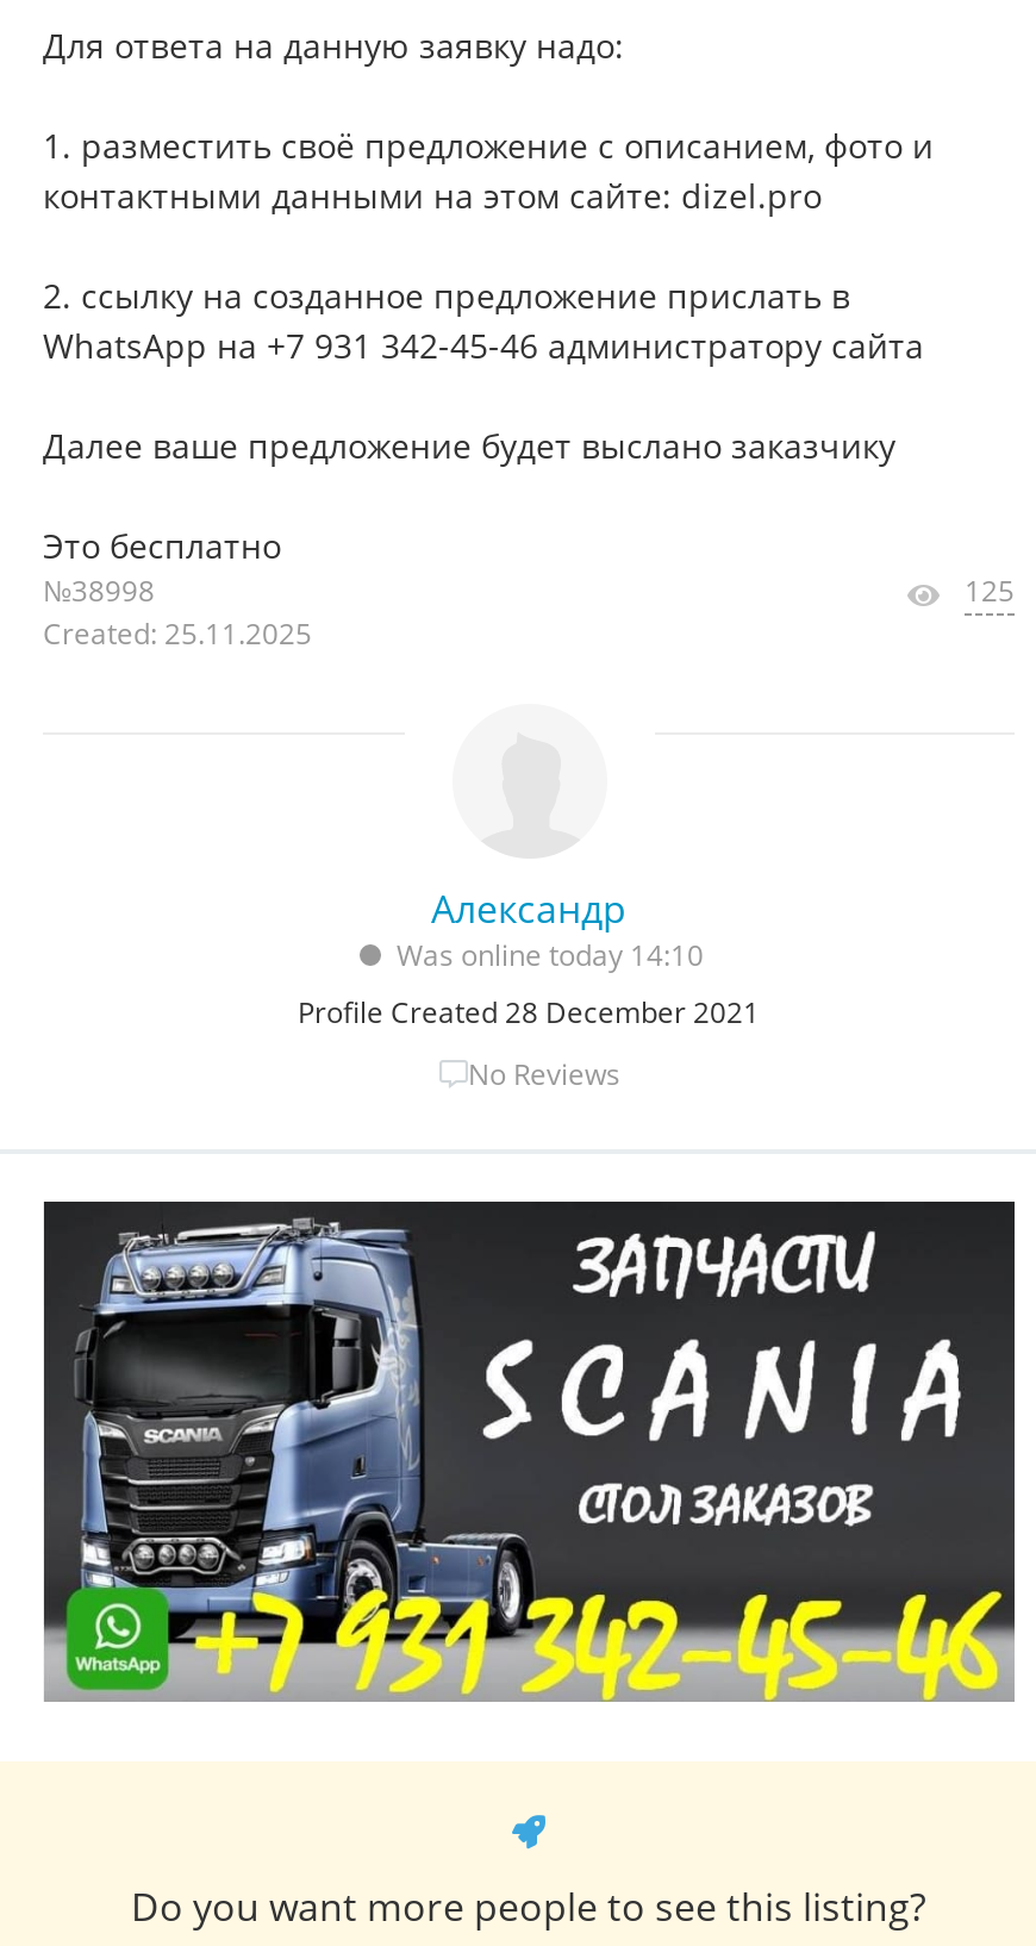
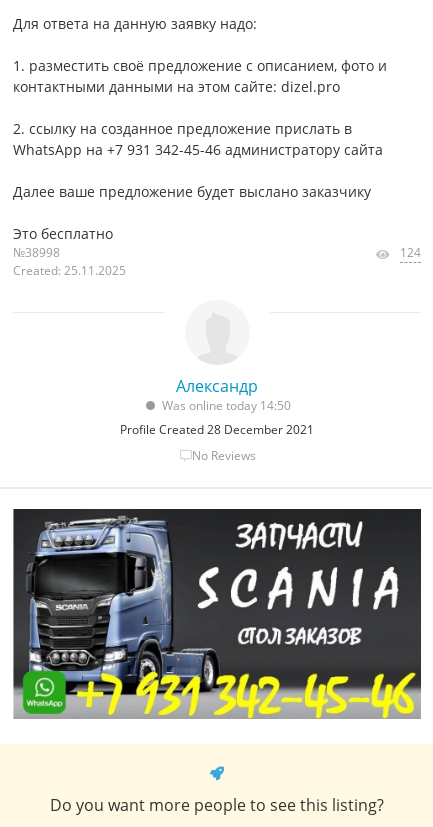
[965,570,1015,611] 125 -> [400,244,421,261] 124
[397,935,704,975] Was online today 14:10 -> [161,397,290,414] Was online today 14:50

